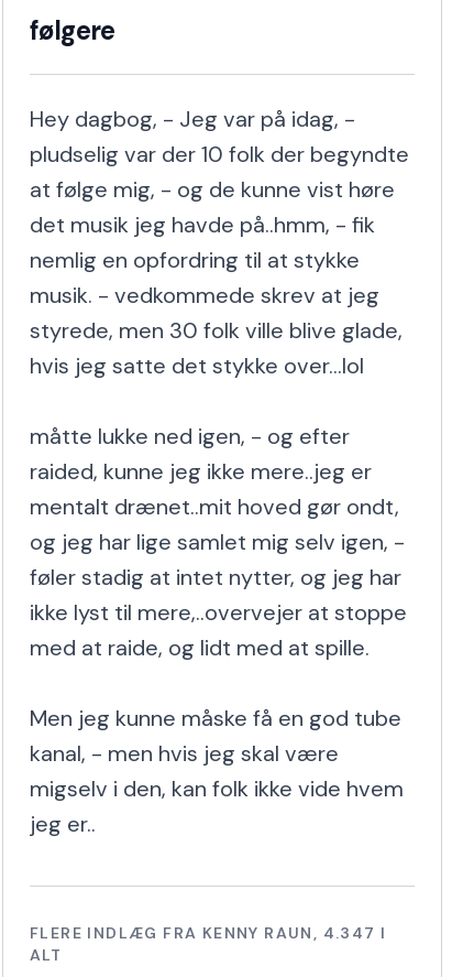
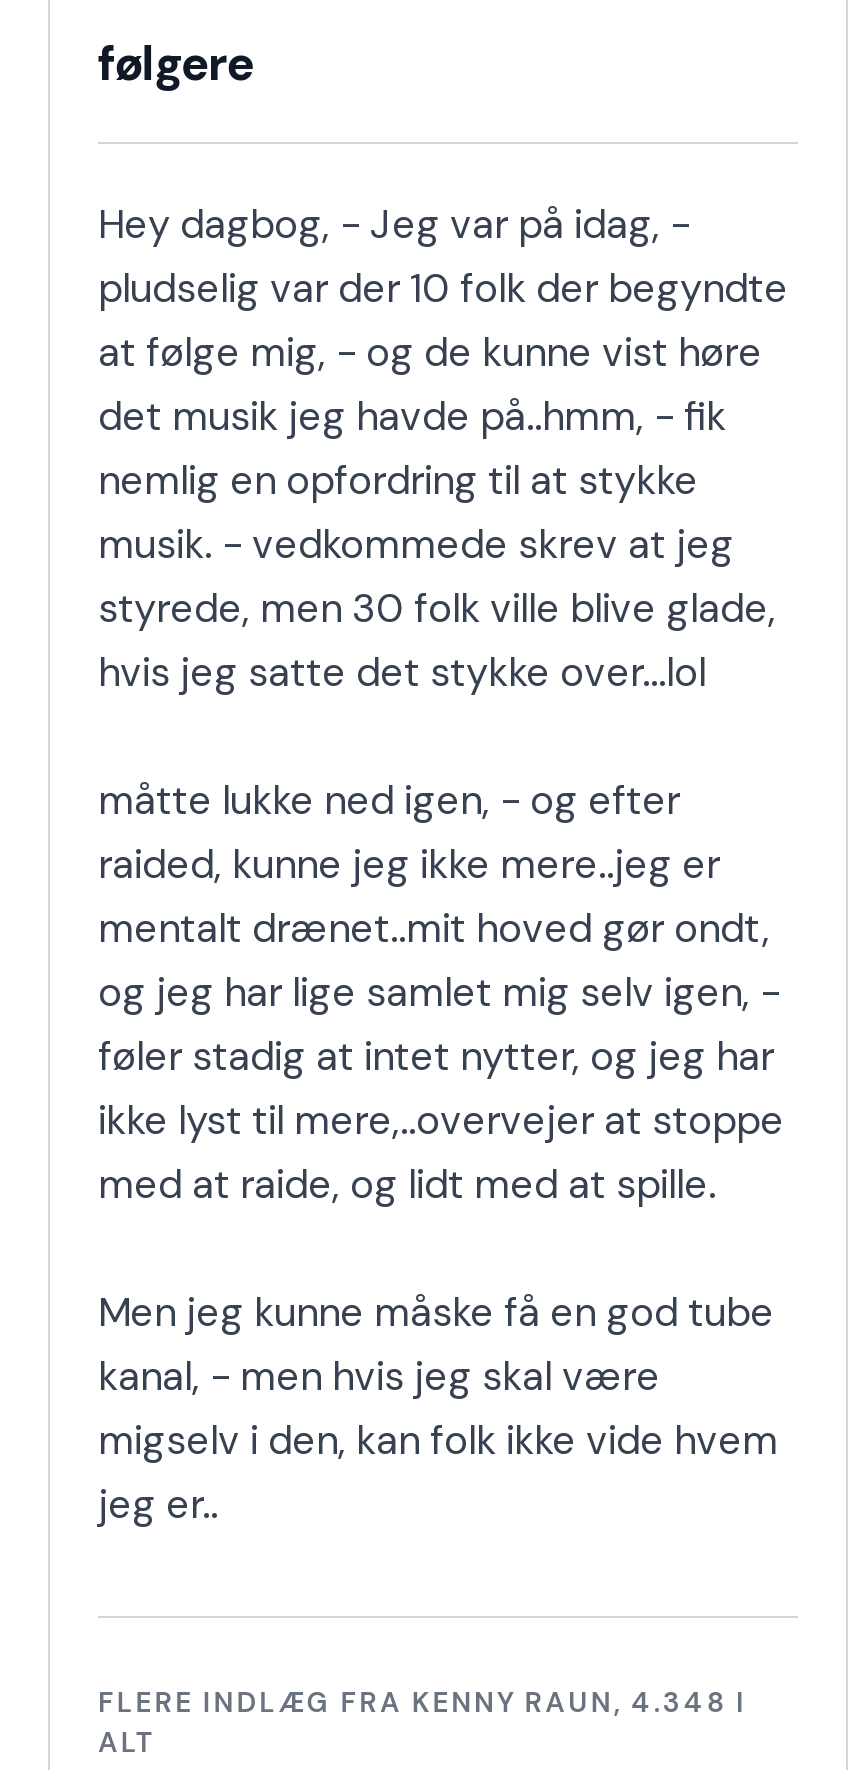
[30,923,387,943] FLERE INDLÆG FRA KENNY RAUN, 4.347 I -> [98,1684,747,1720] FLERE INDLÆG FRA KENNY RAUN, 4.348 I

